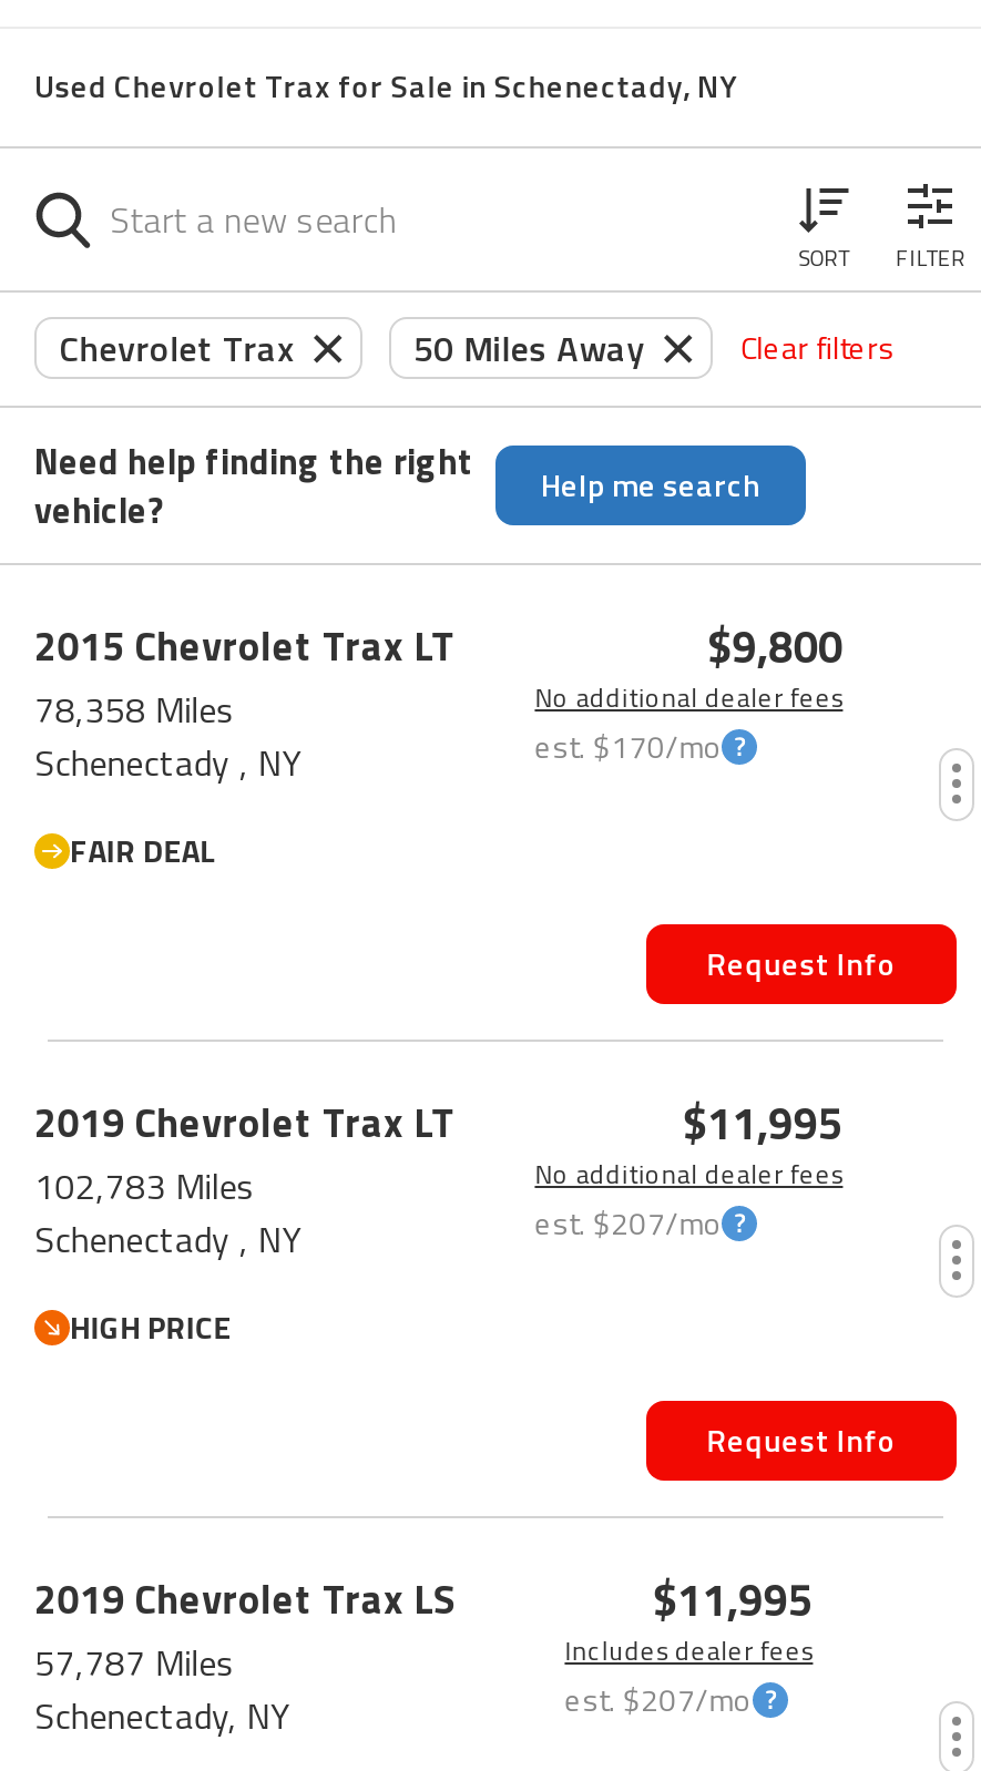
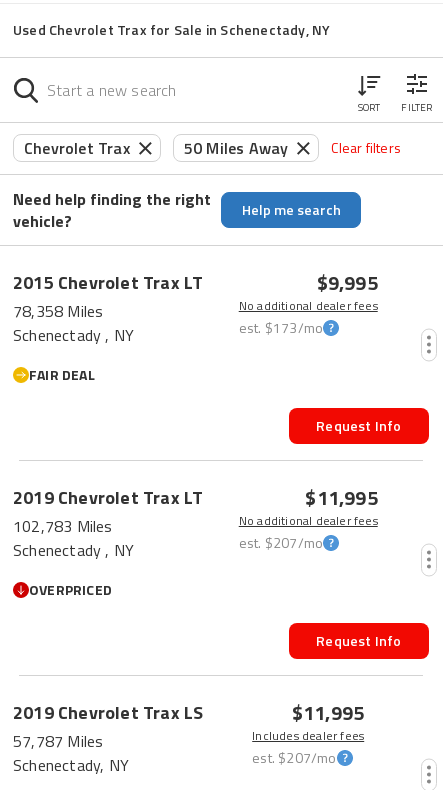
[707,612,843,680] $9,800 -> [316,267,378,298] $9,995
[535,721,722,768] est. $170/mo -> [239,316,323,337] est. $173/mo
[70,1303,232,1350] HIGH PRICE -> [29,579,112,600] OVERPRICED

